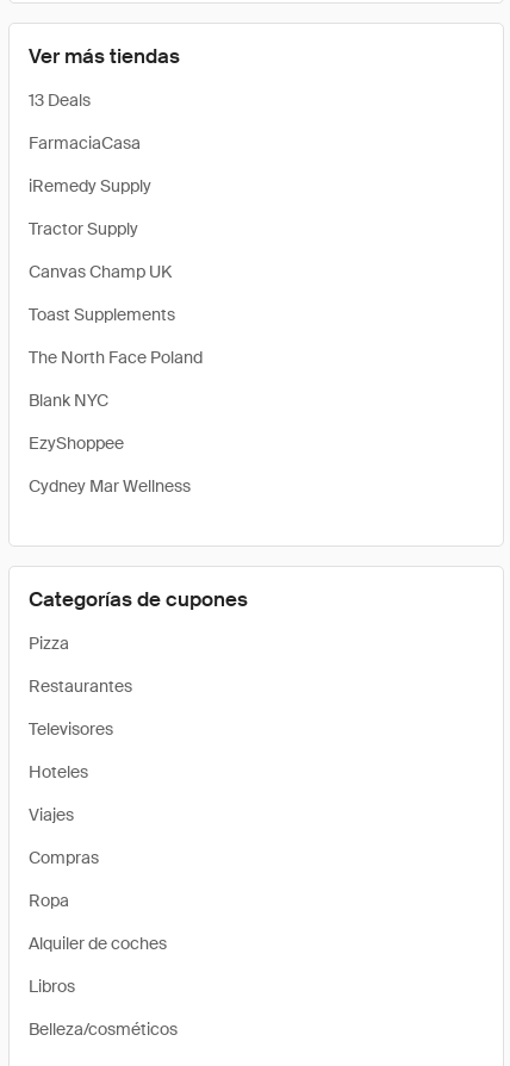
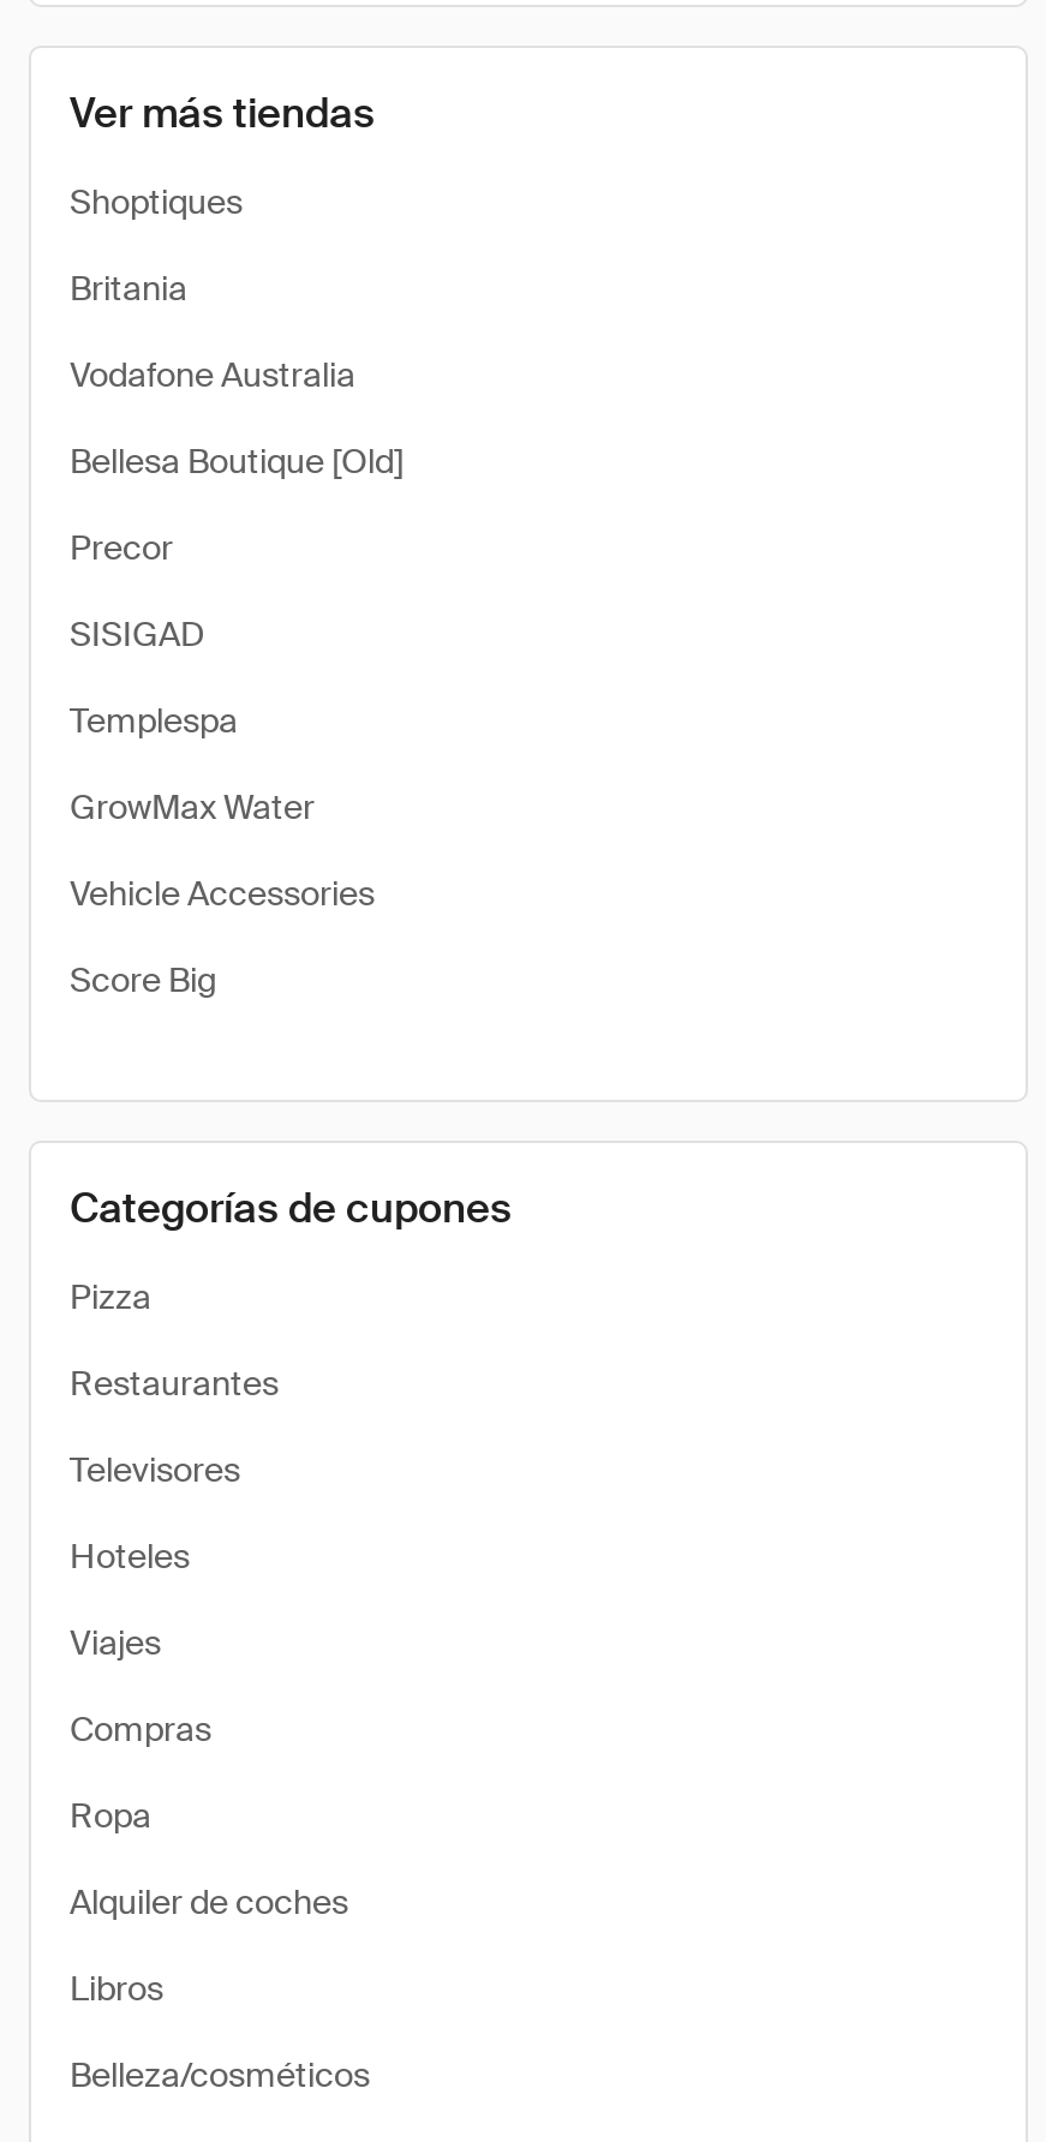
[29,89,91,111] 13 Deals -> [70,180,243,223] Shoptiques
[29,132,141,154] FarmaciaCasa -> [70,267,187,310] Britania
[29,175,151,197] iRemedy Supply -> [70,353,355,396] Vodafone Australia
[29,218,138,239] Tractor Supply -> [70,439,404,483] Bellesa Boutique [Old]
[29,261,172,282] Canvas Champ UK -> [70,526,173,569] Precor
[29,304,175,325] Toast Supplements -> [70,612,204,656] SISIGAD
[29,347,203,368] The North Face Poland -> [70,699,238,742] Templespa
[29,389,108,411] Blank NYC -> [70,785,315,828] GrowMax Water
[29,432,124,454] EzyShoppee -> [70,872,375,915] Vehicle Accessories
[29,475,191,497] Cydney Mar Wellness -> [70,958,216,1001] Score Big

